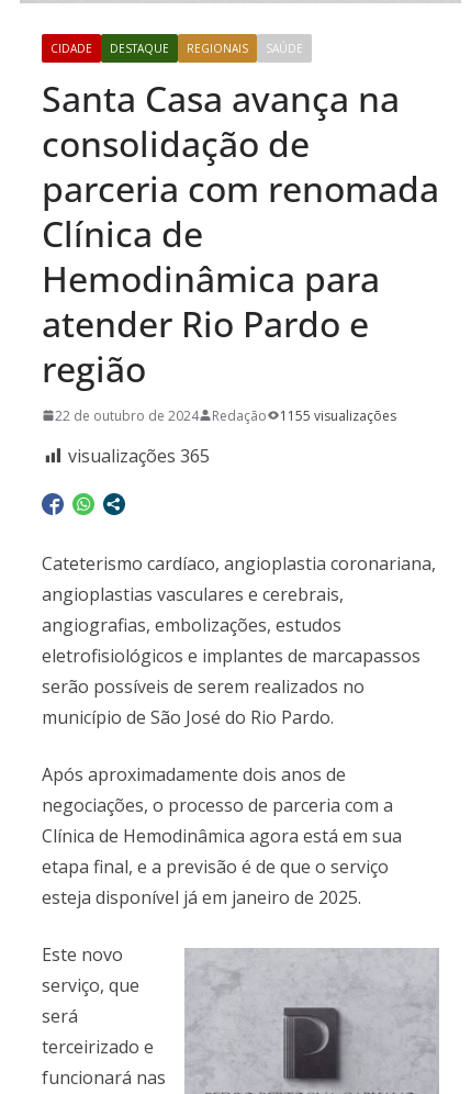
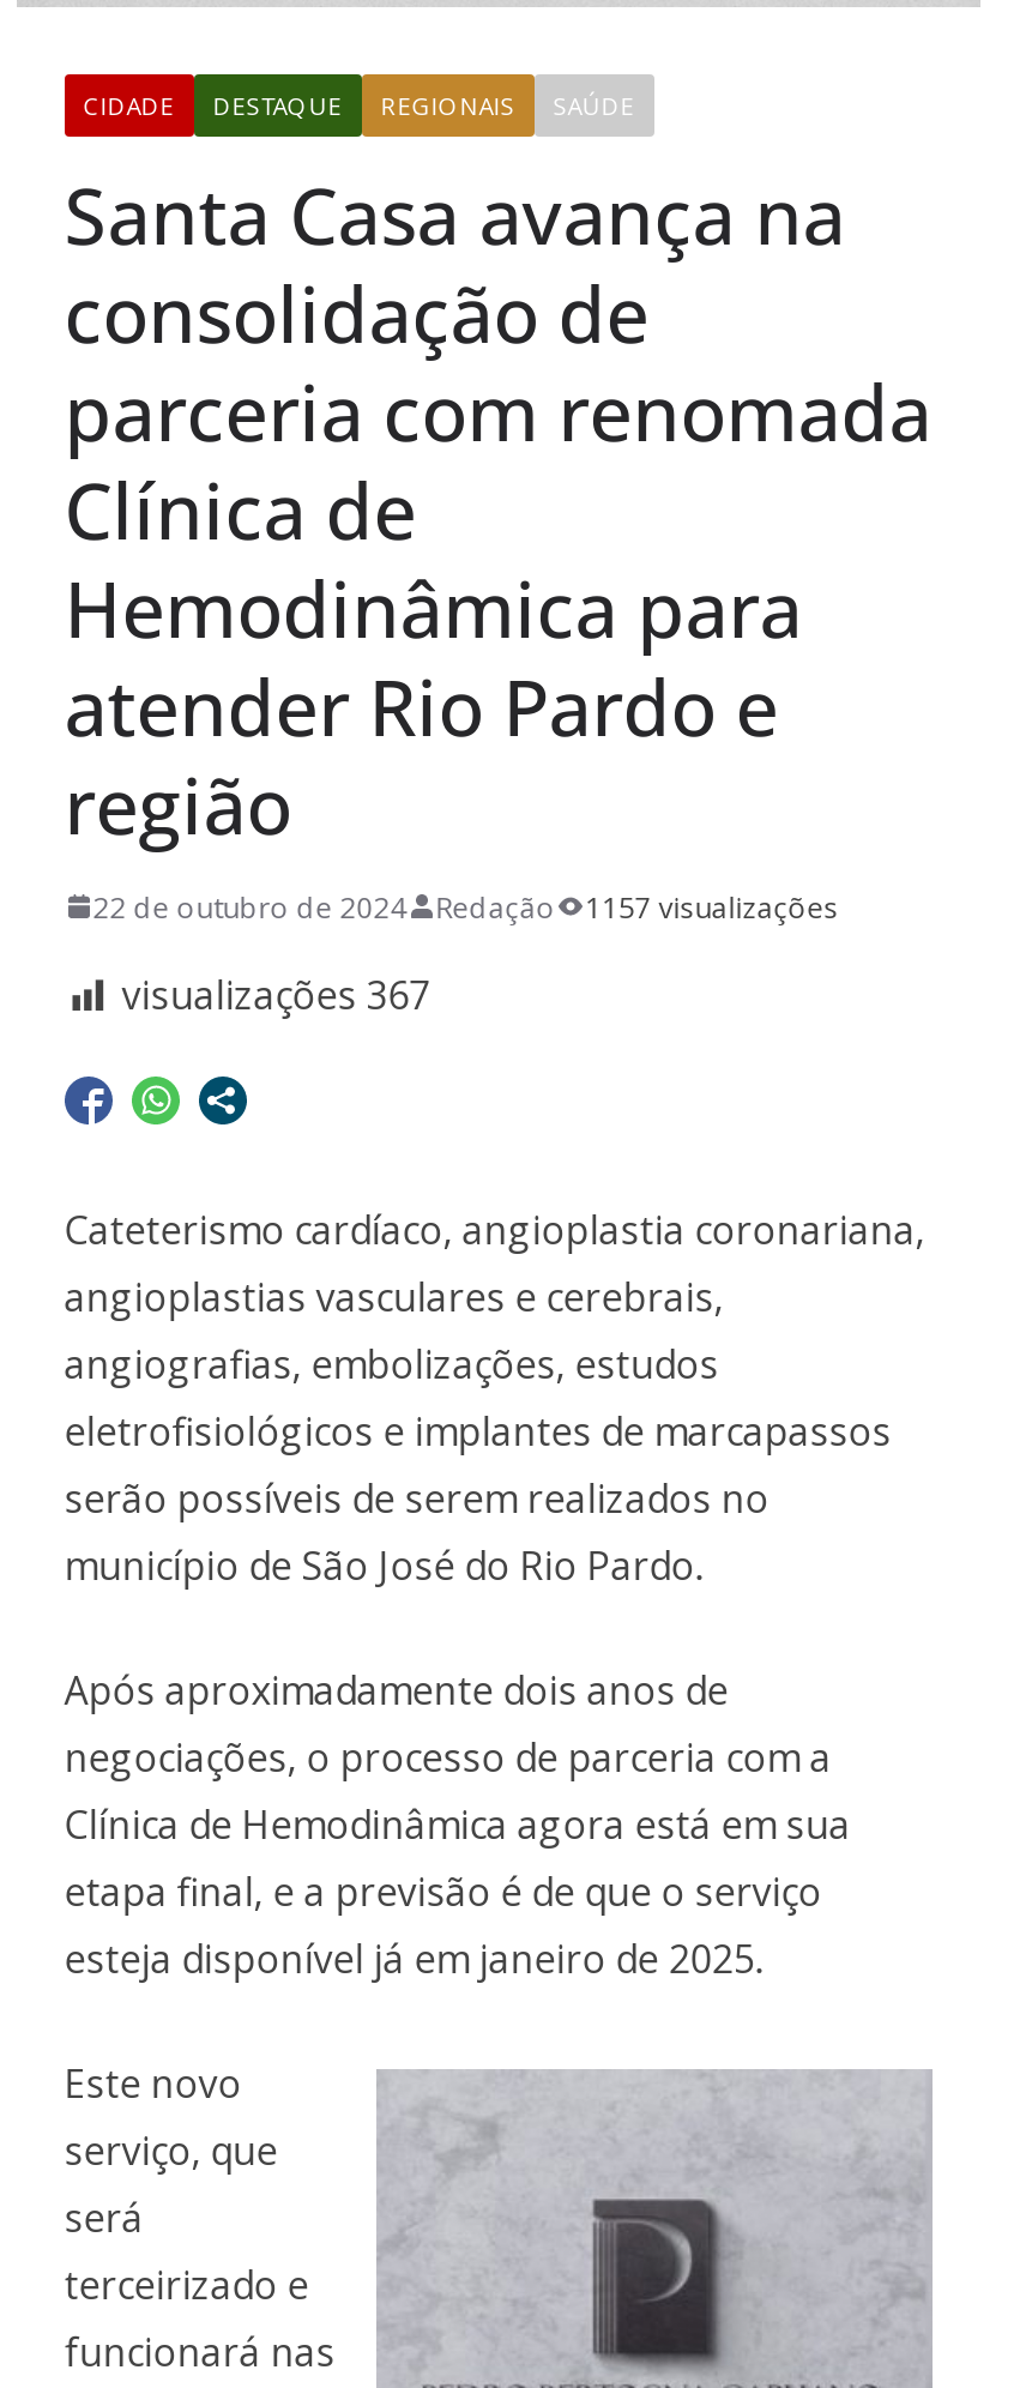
[280,406,396,425] 1155 visualizações -> [584,887,838,928] 1157 visualizações
[68,444,209,468] visualizações 365 -> [122,968,431,1021] visualizações 367

